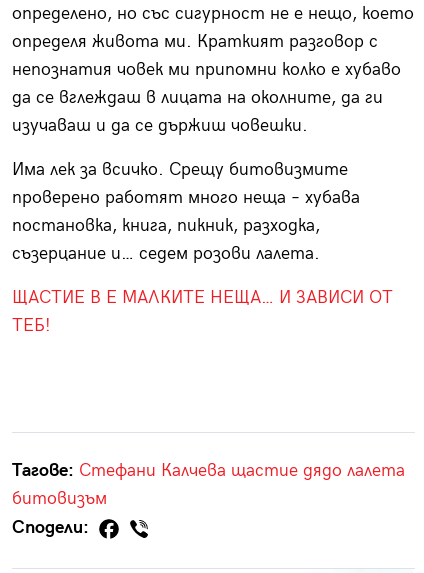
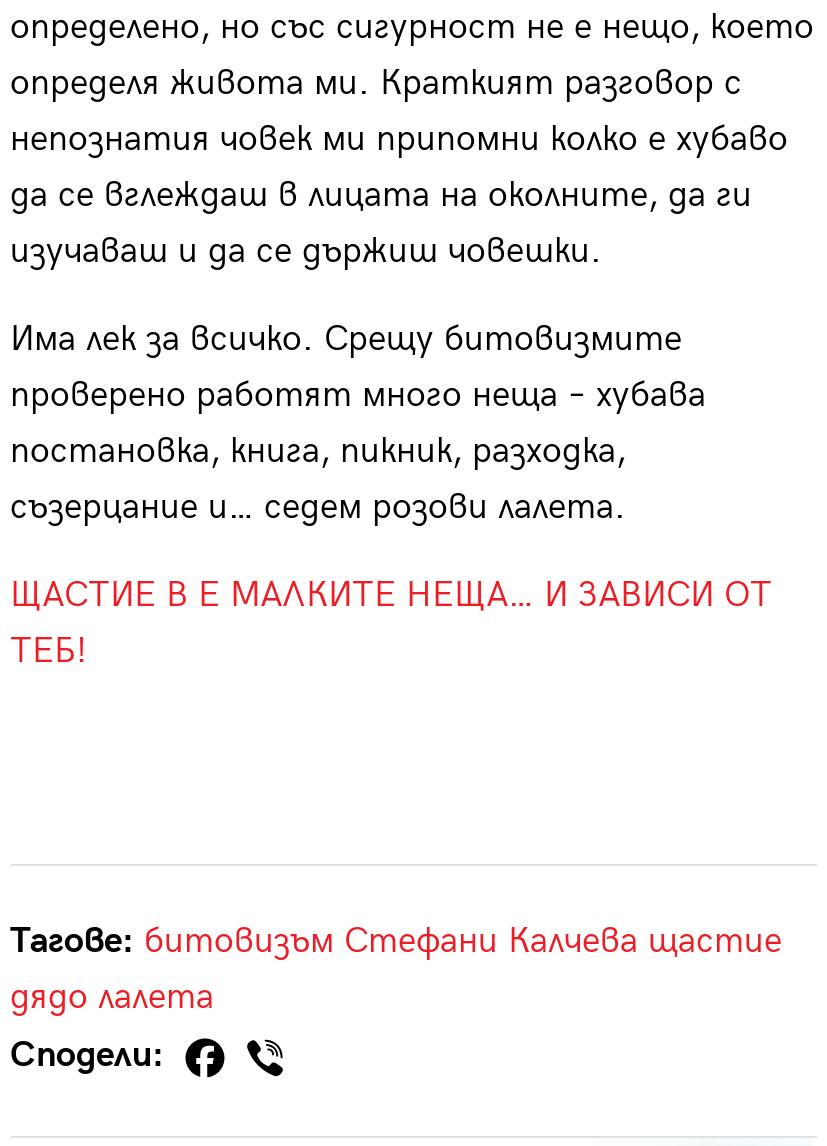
[11,460,404,509] Тагове: Стефани Калчева щастие дядо лалета | битовизъм -> [10,921,782,1019] Тагове: битовизъм Стефани Калчева щастие | дядо лалета

